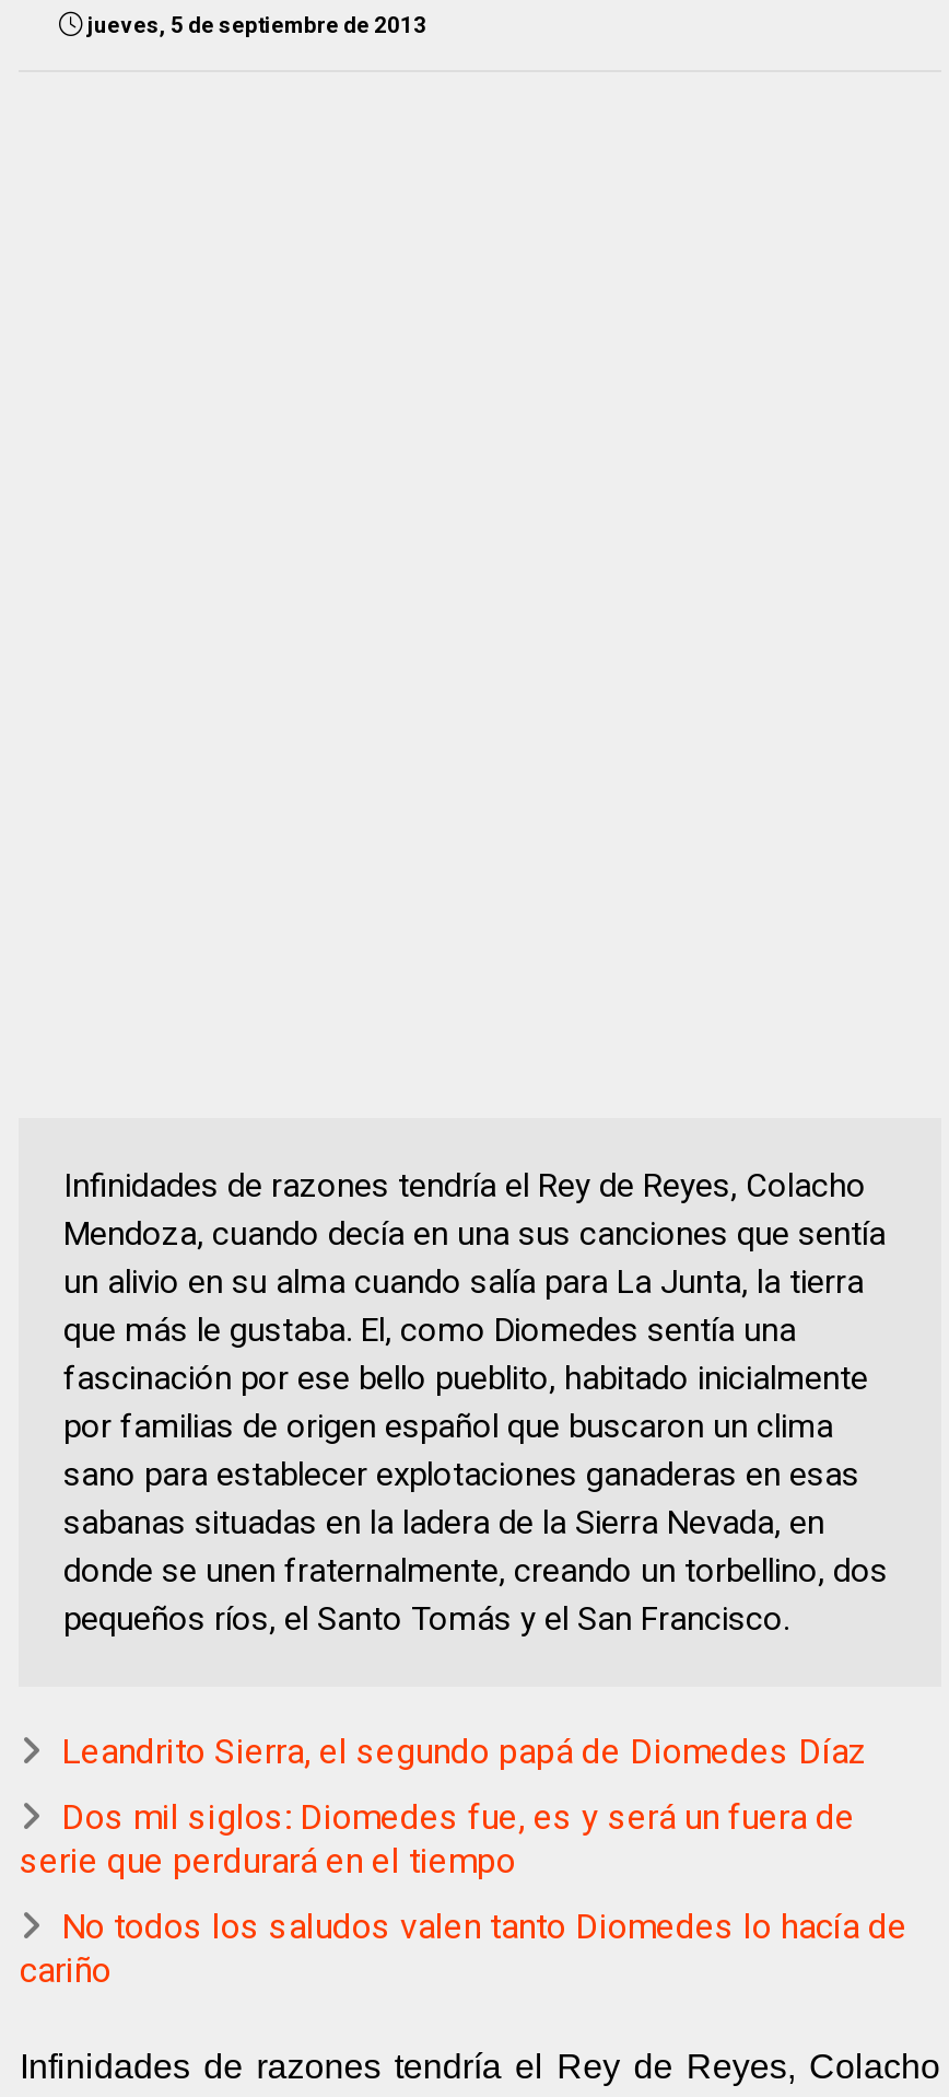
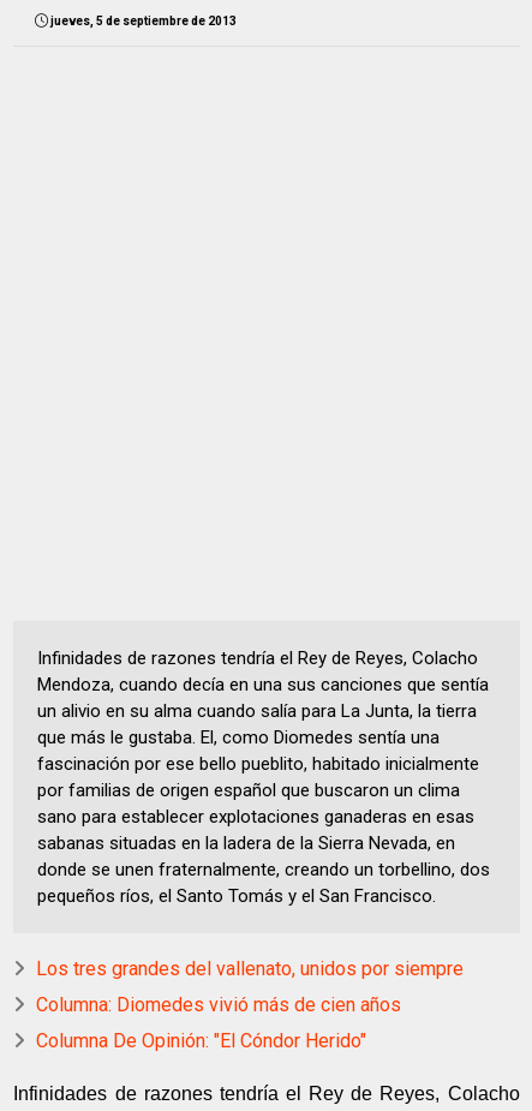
[61,1731,868,1772] Leandrito Sierra, el segundo papá de Diomedes Díaz -> [37,957,464,980] Los tres grandes del vallenato, unidos por siempre
[19,1796,855,1882] Dos mil siglos: Diomedes fue, es y será un fuera de | serie que perdurará en el tiempo -> [37,993,402,1016] Columna: Diomedes vivió más de cien años
[19,1906,907,1991] No todos los saludos valen tanto Diomedes lo hacía de | cariño -> [37,1029,367,1052] Columna De Opinión: "El Cóndor Herido"

